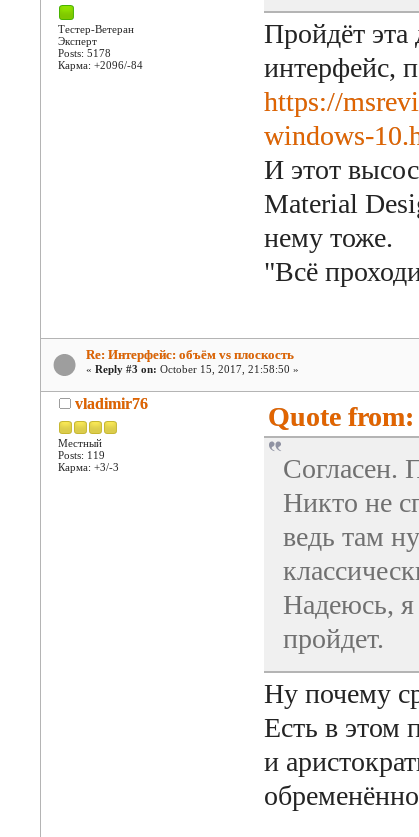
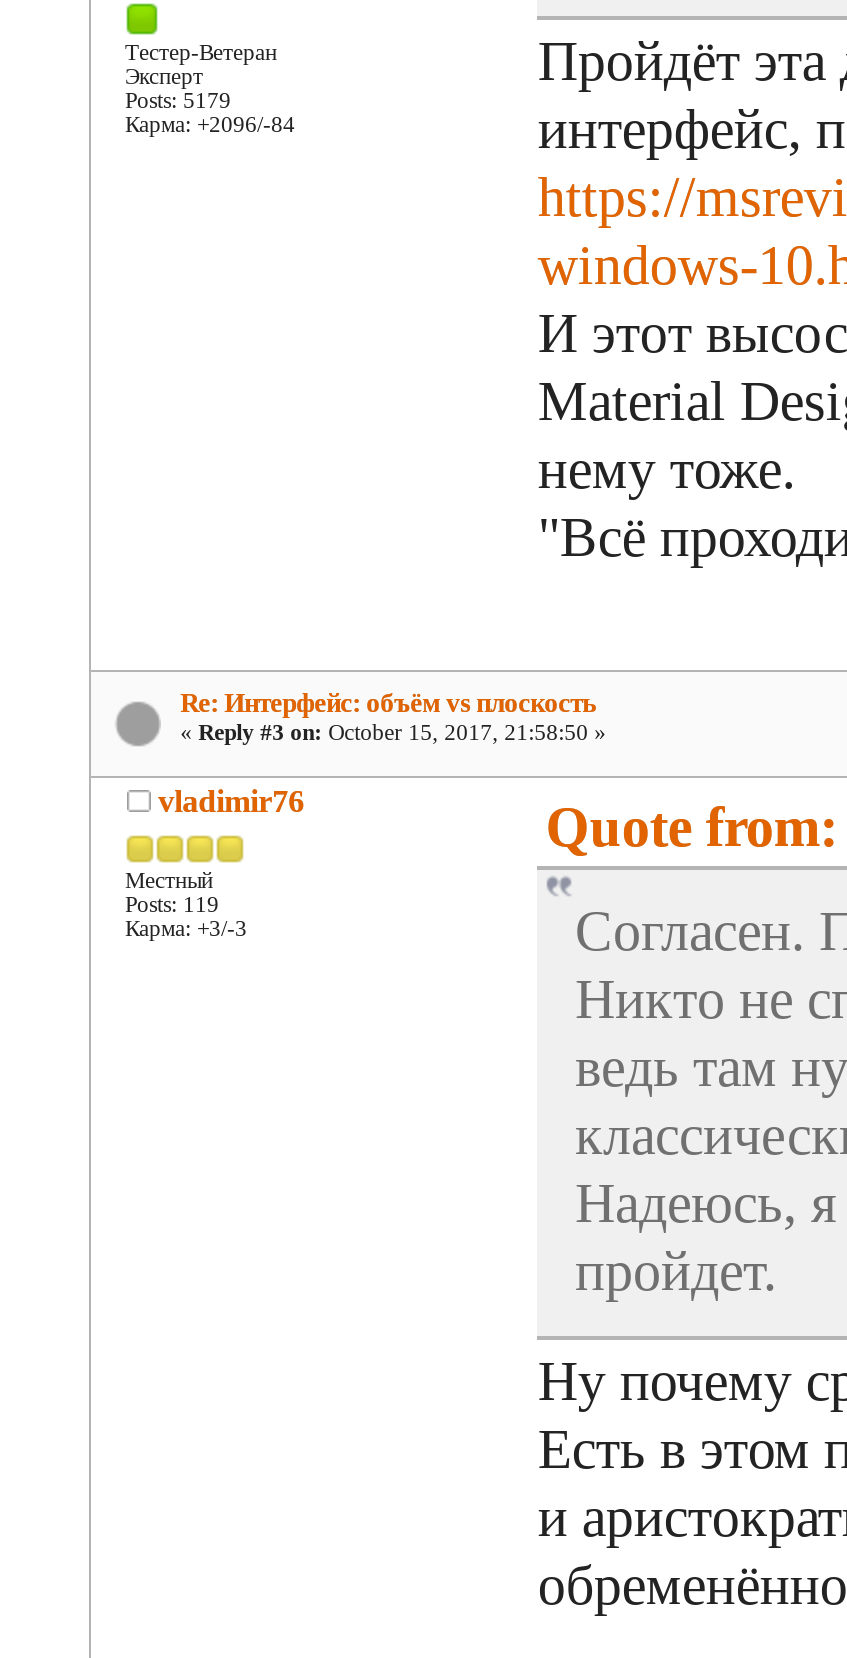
[58,47,111,59] Posts: 5178 -> [125,87,231,111] Posts: 5179

